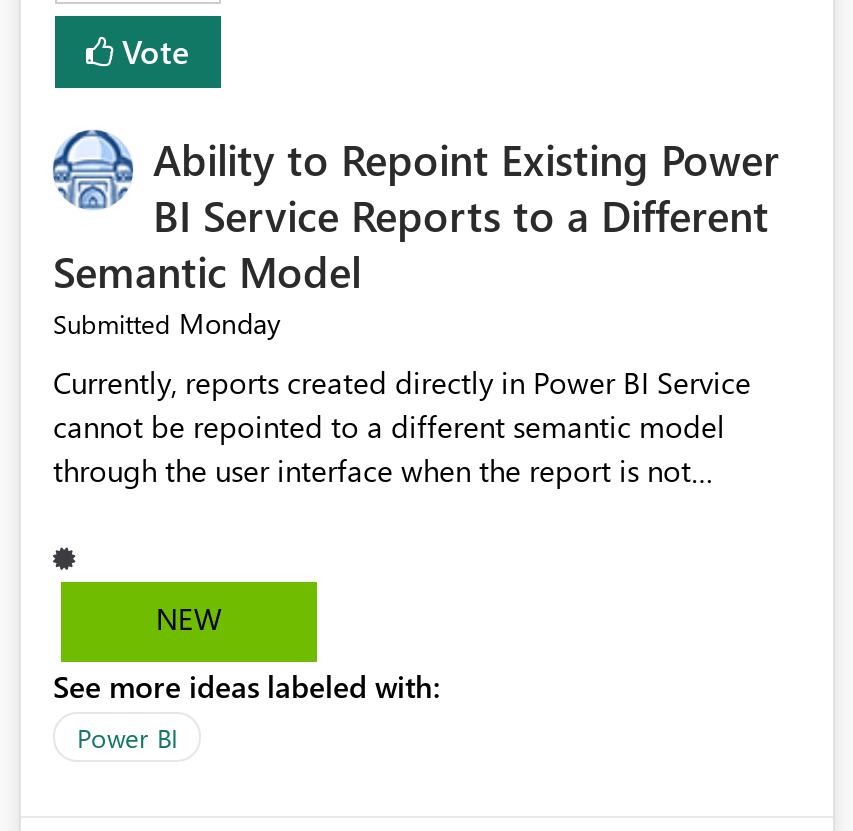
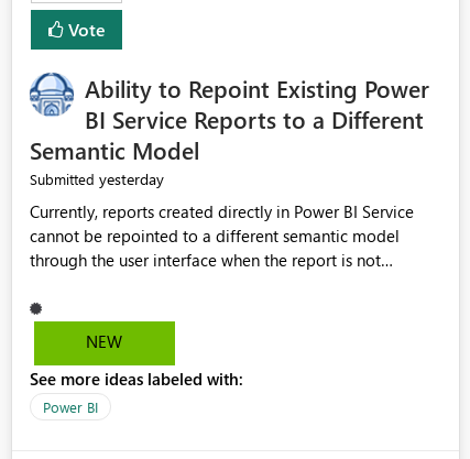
[53,305,281,343] Submitted Monday -> [30,169,164,190] Submitted yesterday

